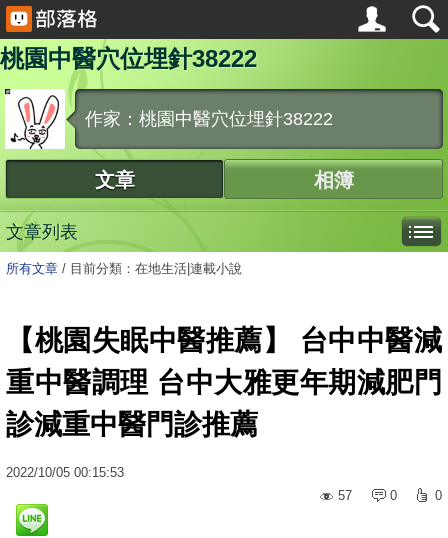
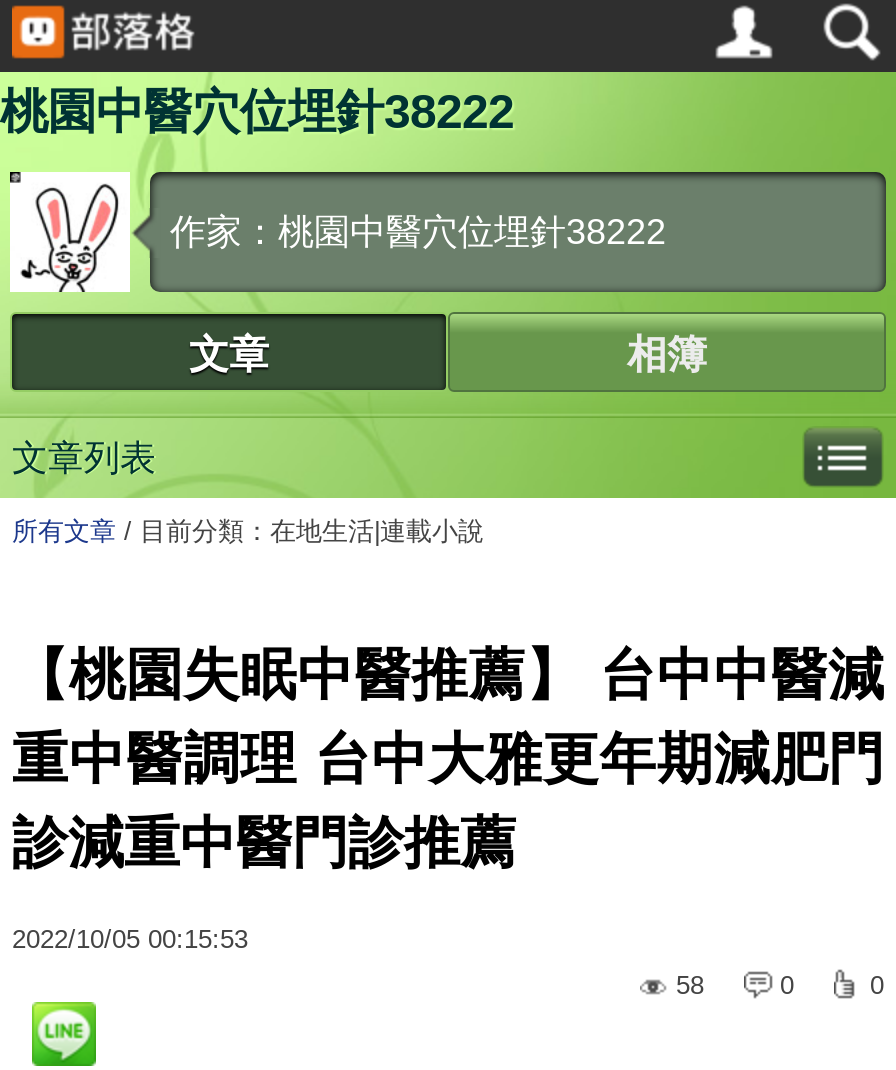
[338,488,352,503] 57 -> [676,970,704,1000] 58

